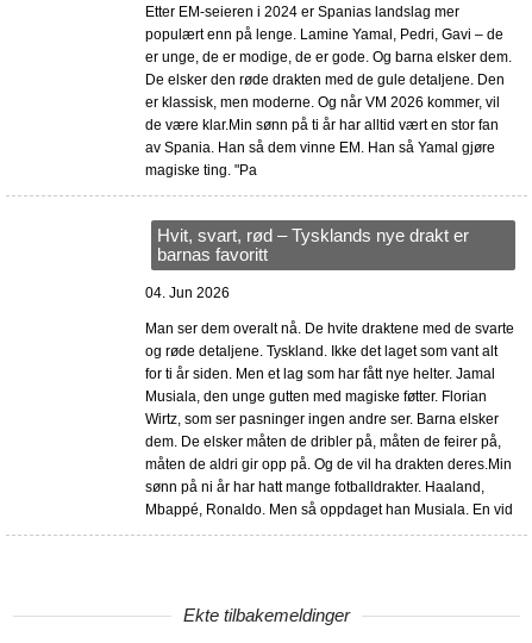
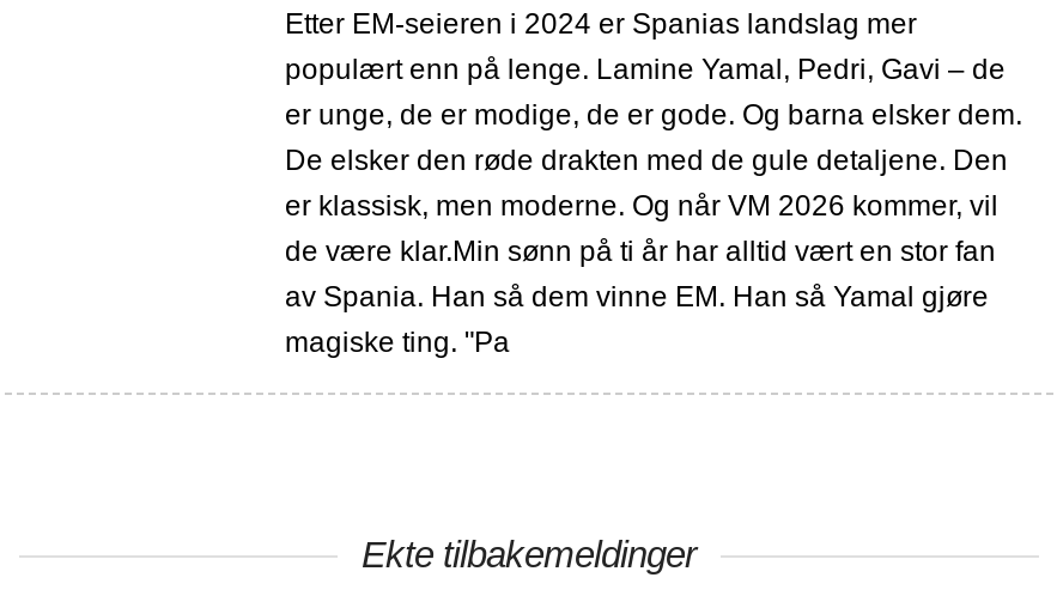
[145,226,514,518] Hvit, svart, rød – Tysklands nye drakt er | barnas favoritt | 04. Jun 2026 | Man ser dem overalt nå. De hvite draktene med de svarte | og røde detaljene. Tyskland. Ikke det laget som vant alt | for ti år siden. Men et lag som har fått nye helter. Jamal | Musiala, den unge gutten med magiske føtter. Florian | Wirtz, som ser pasninger ingen andre ser. Barna elsker | dem. De elsker måten de dribler på, måten de feirer på, | måten de aldri gir opp på. Og de vil ha drakten deres.Min | sønn på ni år har hatt mange fotballdrakter. Haaland, | Mbappé, Ronaldo. Men så oppdaget han Musiala. En vid -> none

